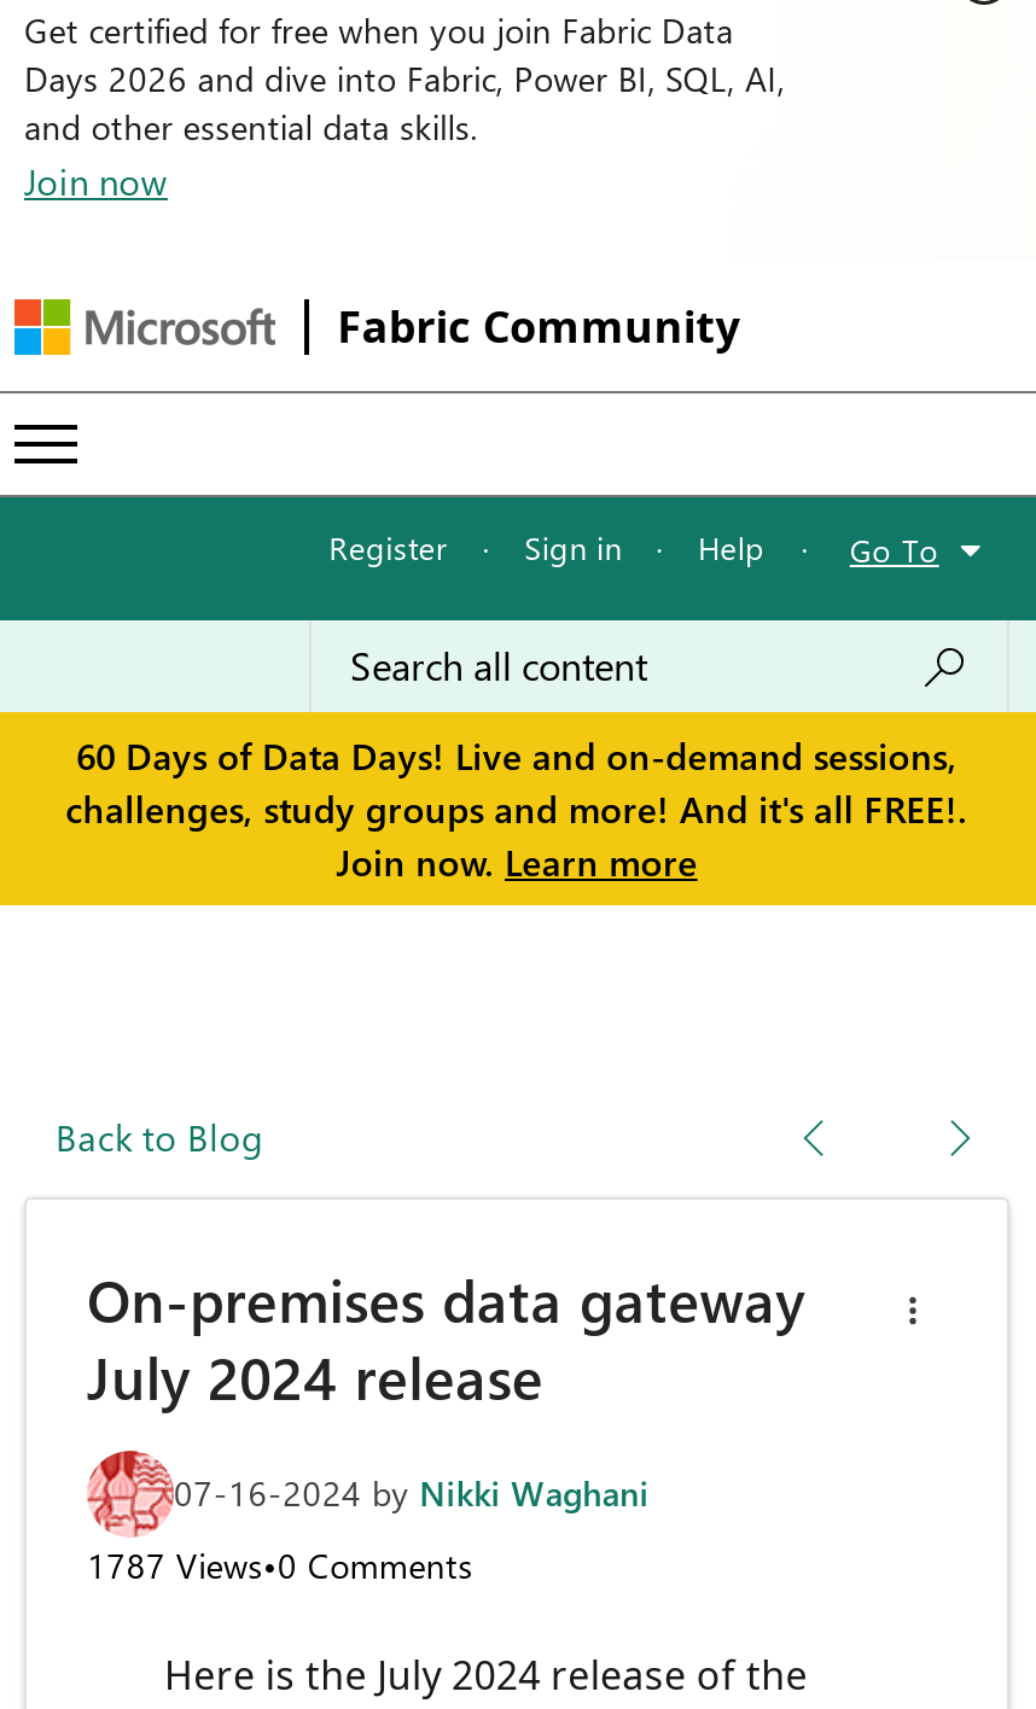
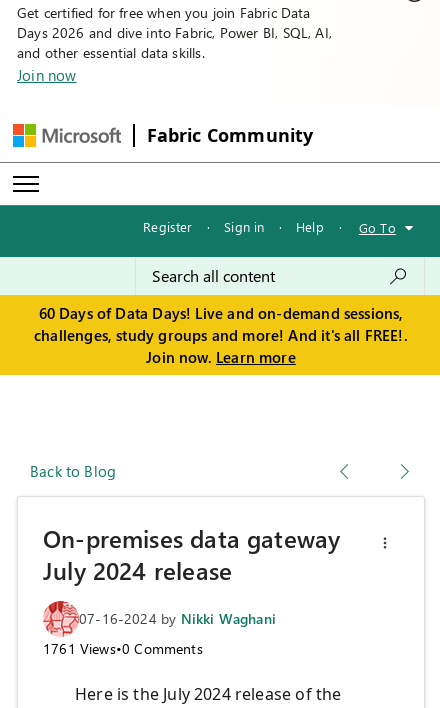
[87,1543,473,1589] 1787 Views•0 Comments -> [43,639,203,658] 1761 Views•0 Comments

